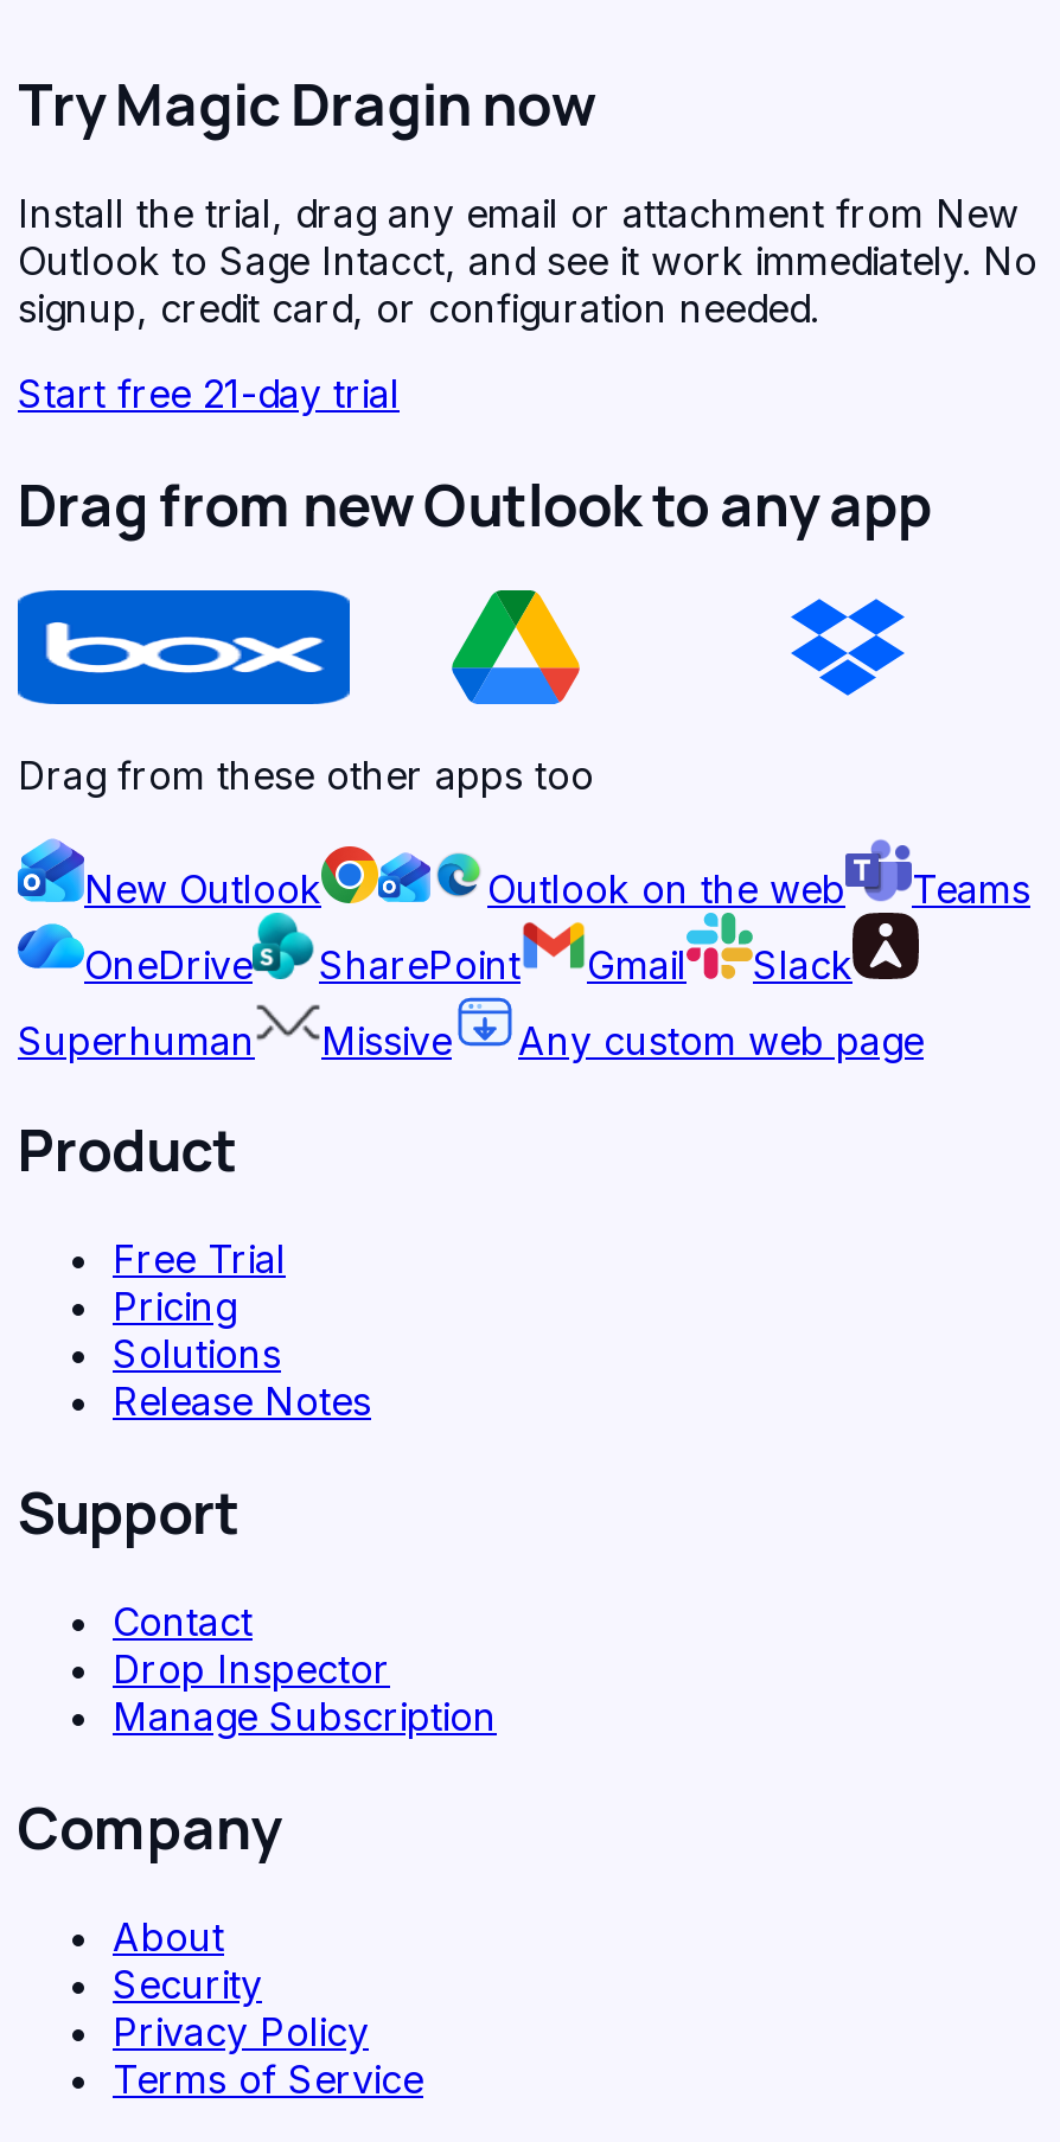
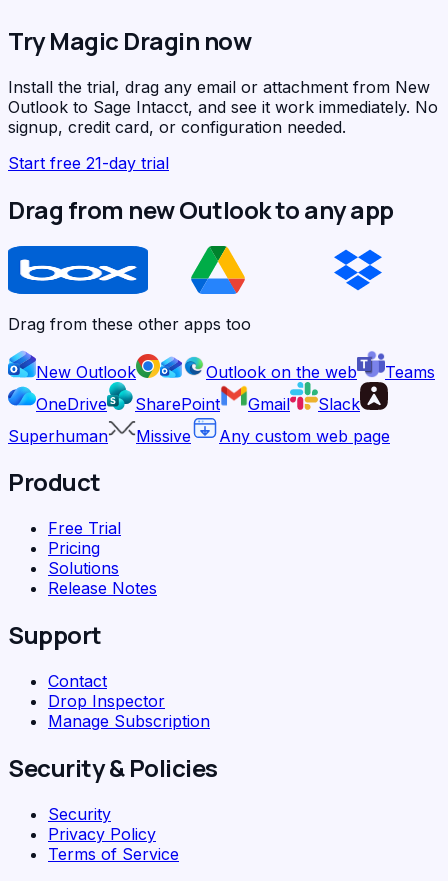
[18,1788,280,1961] Company | About -> [8,751,218,784] Security & Policies

